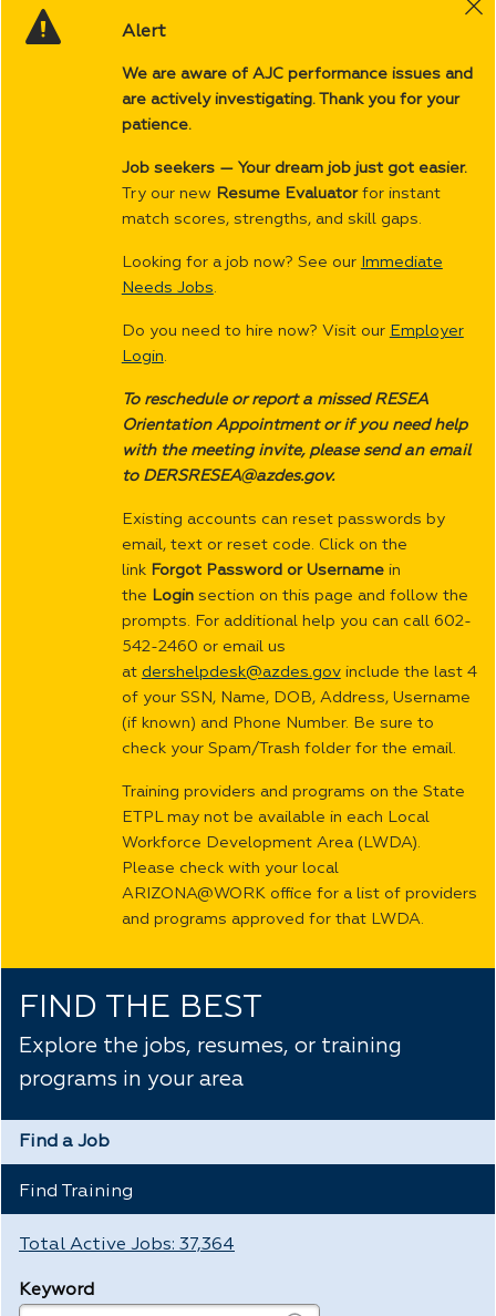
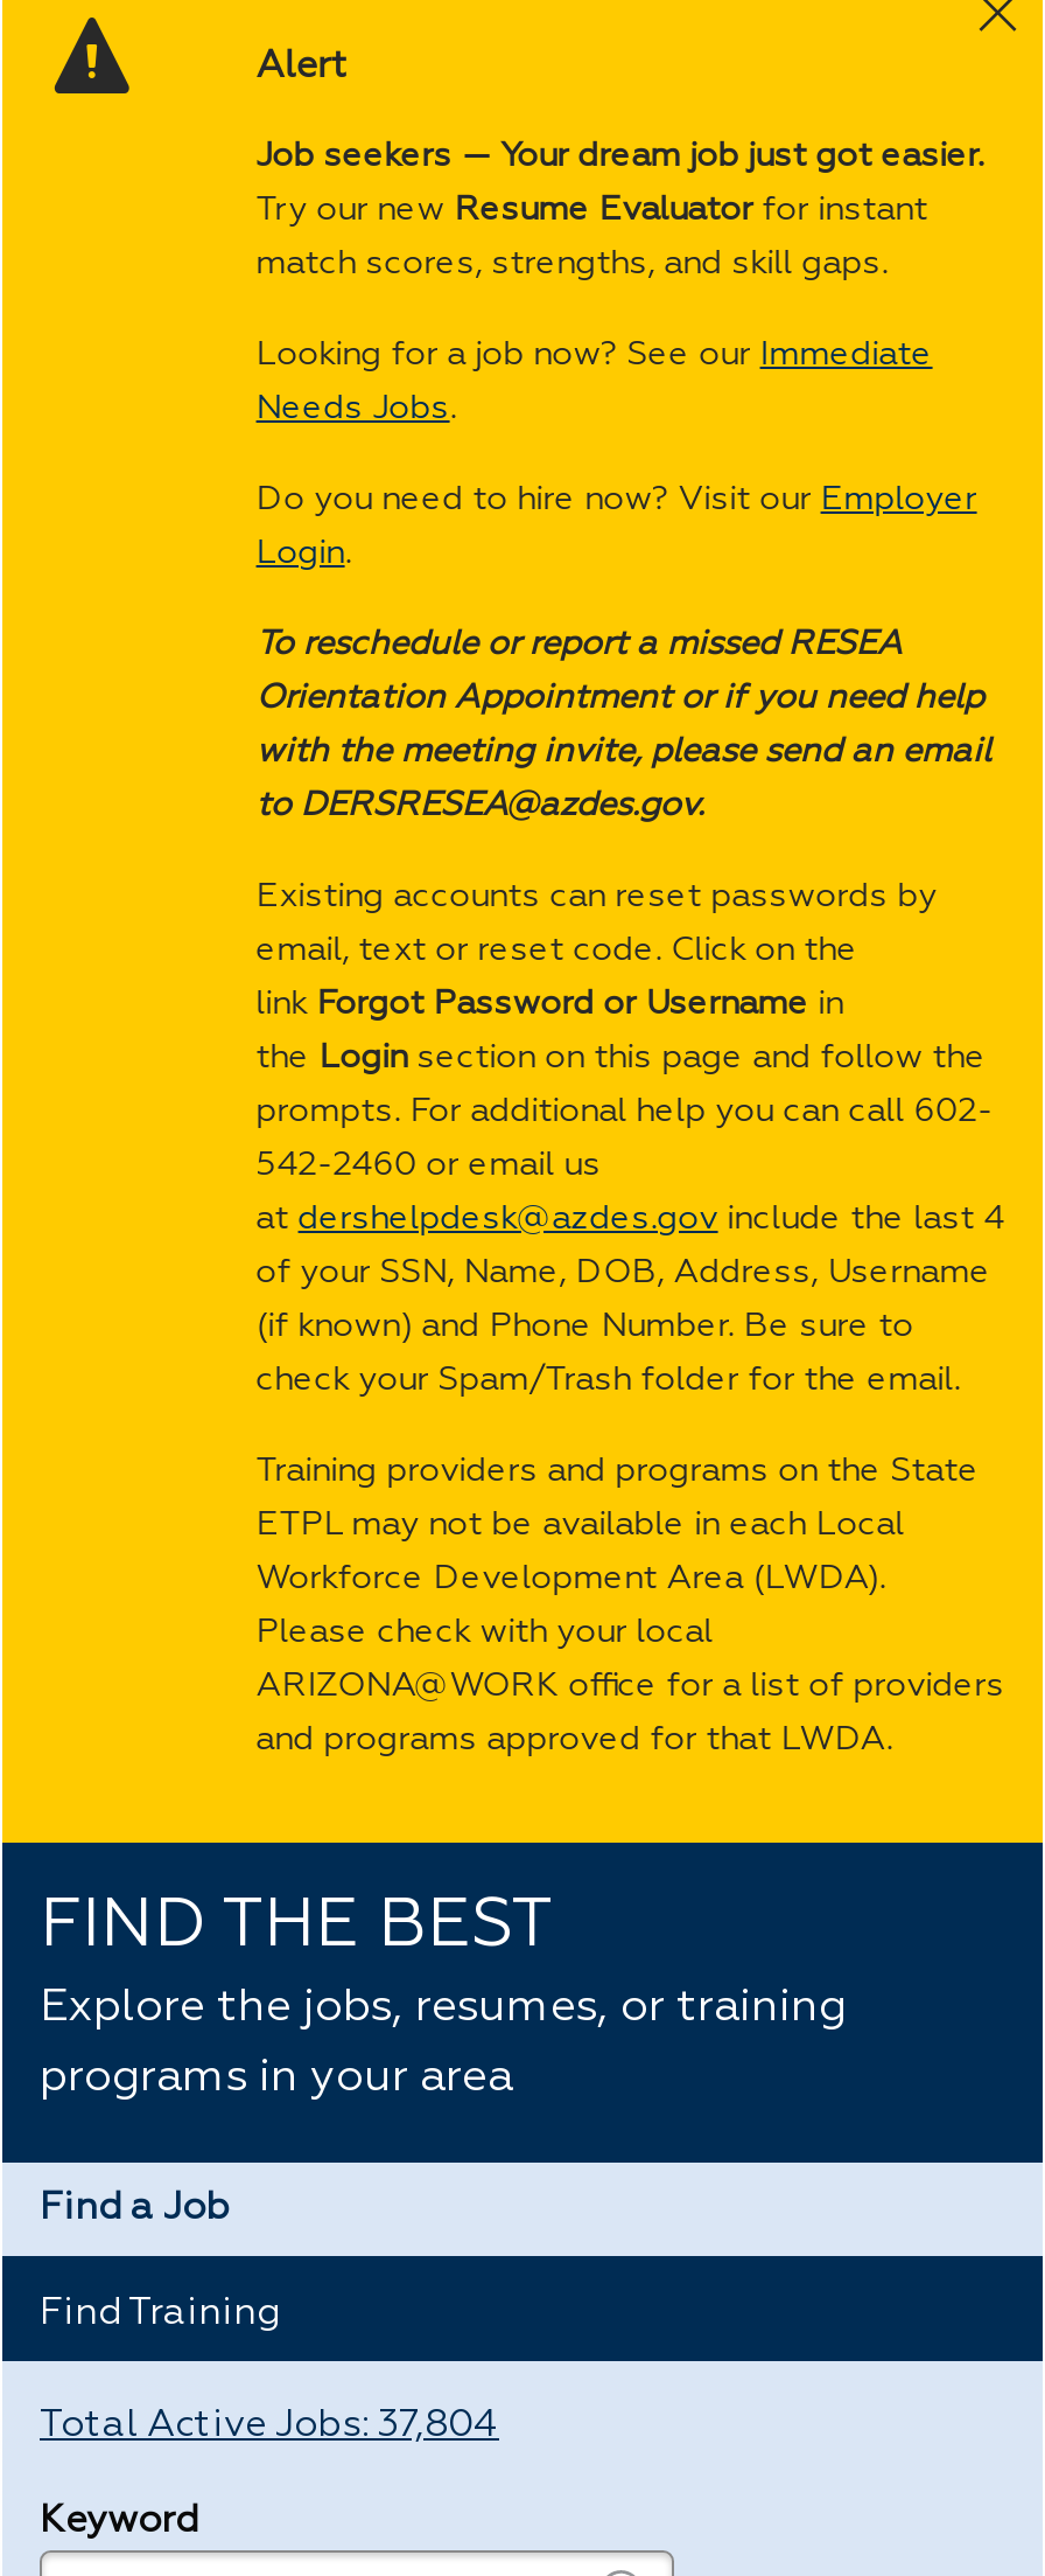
[122,66,473,133] We are aware of AJC performance issues and | are actively investigating. Thank you for your | patience. -> none
[19,1236,235,1254] Total Active Jobs: 37,364 -> [40,2407,499,2444] Total Active Jobs: 37,804

